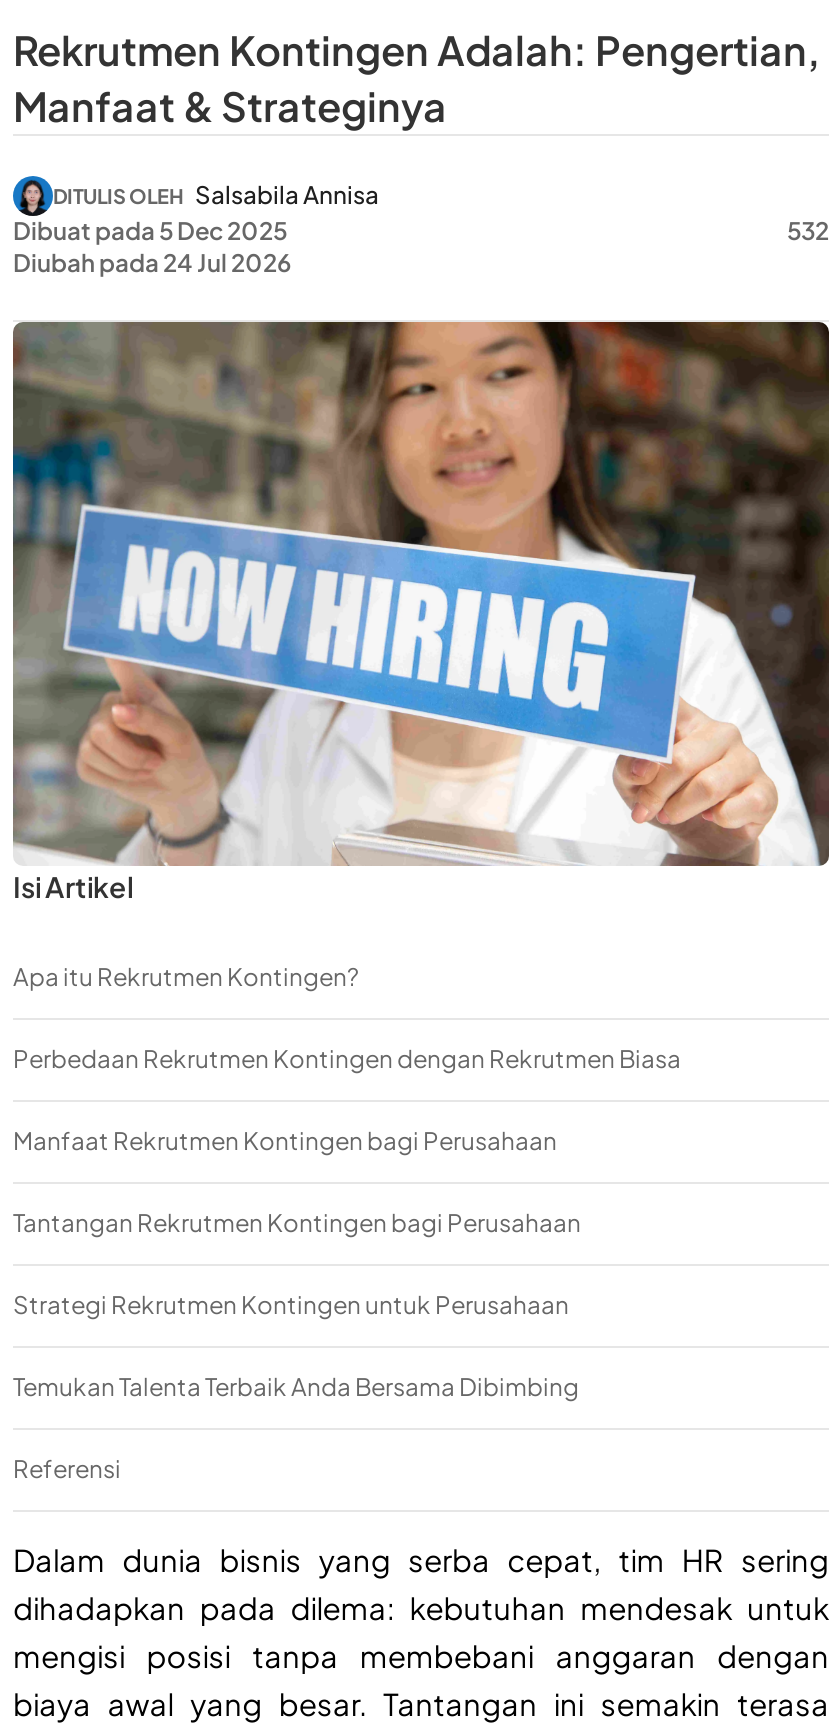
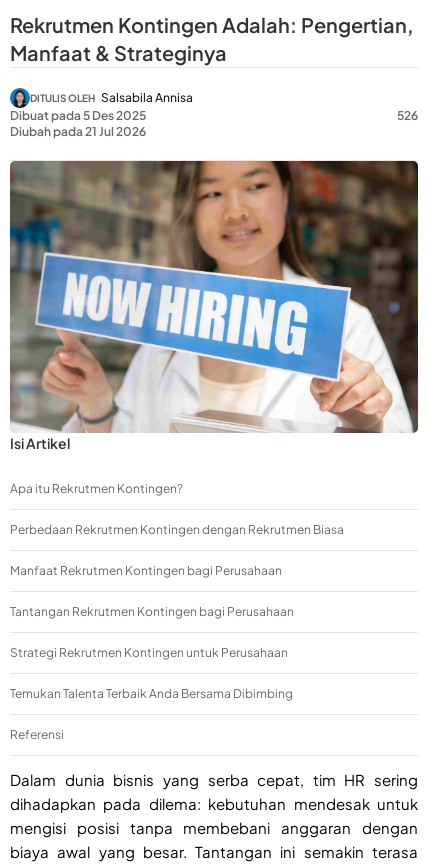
[13,216,287,246] Dibuat pada 5 Dec 2025 -> [10,108,146,123] Dibuat pada 5 Des 2025
[787,216,829,246] 532 -> [397,108,418,123] 526
[13,248,291,278] Diubah pada 24 Jul 2026 -> [10,124,146,139] Diubah pada 21 Jul 2026

